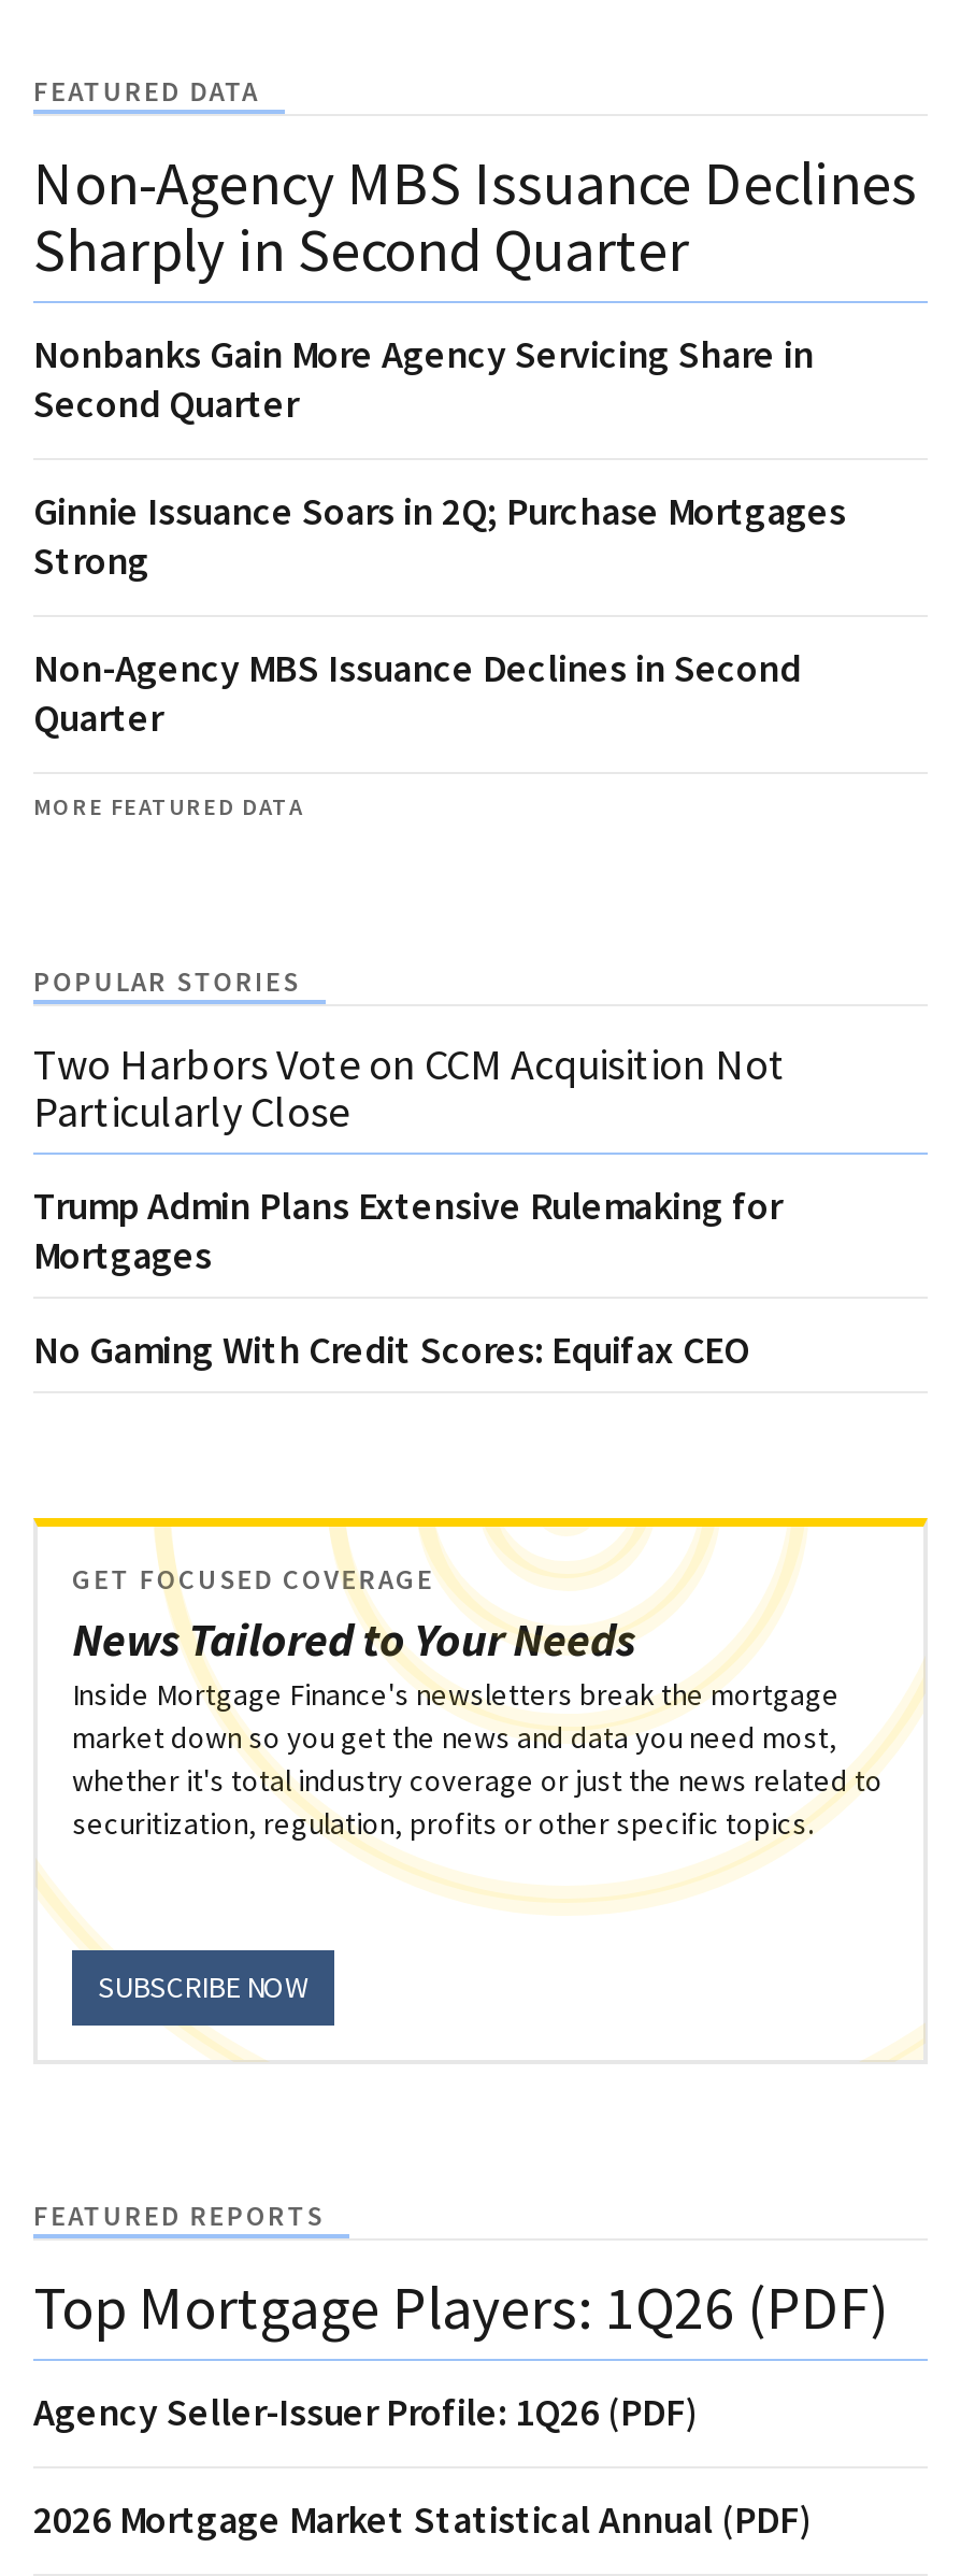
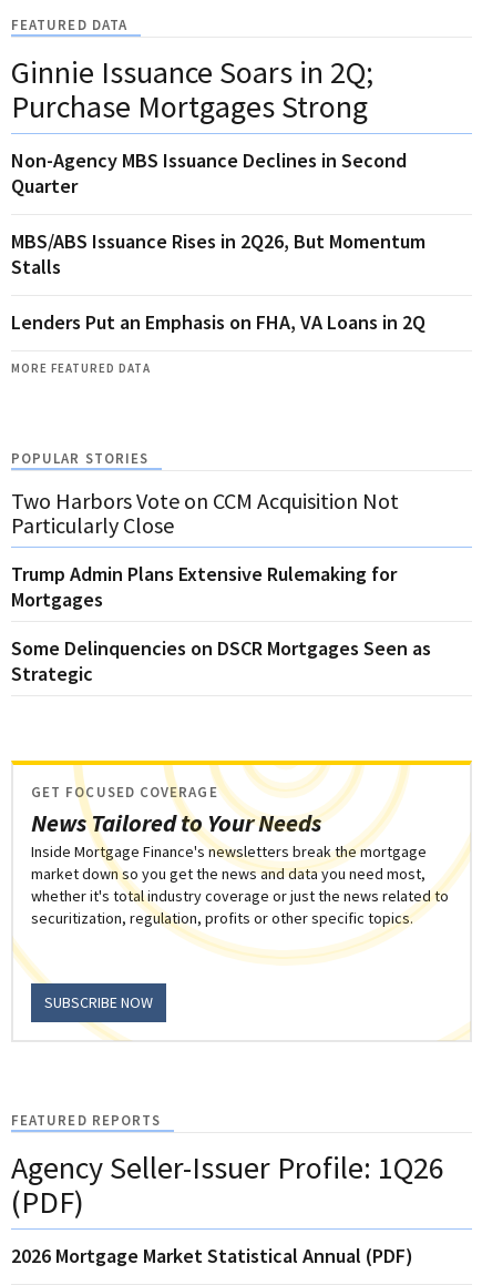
[33,143,917,584] Non-Agency MBS Issuance Declines | Sharply in Second Quarter | Nonbanks Gain More Agency Servicing Share in | Second Quarter | Ginnie Issuance Soars in 2Q; Purchase Mortgages | Strong -> [11,52,373,126] Ginnie Issuance Soars in 2Q; | Purchase Mortgages Strong
moved [33,642,801,741] -> [11,147,407,198]: Non-Agency MBS Issuance Declines in Second | Quarter
none -> [11,228,425,334] MBS/ABS Issuance Rises in 2Q26, But Momentum | Stalls | Lenders Put an Emphasis on FHA, VA Loans in 2Q
[33,1324,749,1373] No Gaming With Credit Scores: Equifax CEO -> [11,635,431,686] Some Delinquencies on DSCR Mortgages Seen as | Strategic
[33,2268,889,2435] Top Mortgage Players: 1Q26 (PDF) | Agency Seller-Issuer Profile: 1Q26 (PDF) -> [11,1147,444,1221] Agency Seller-Issuer Profile: 1Q26 | (PDF)

